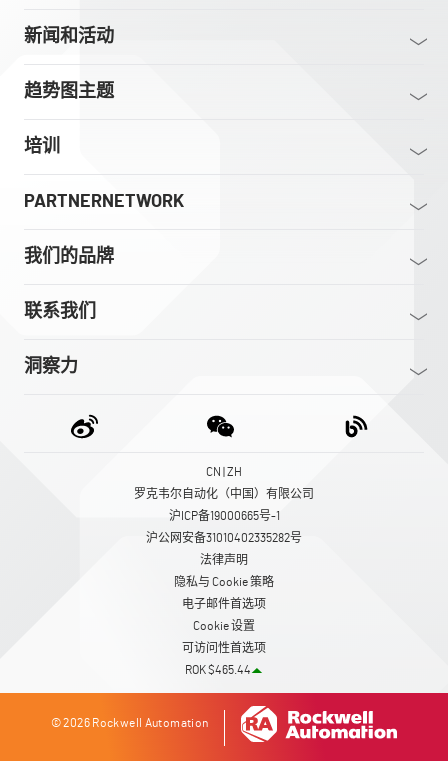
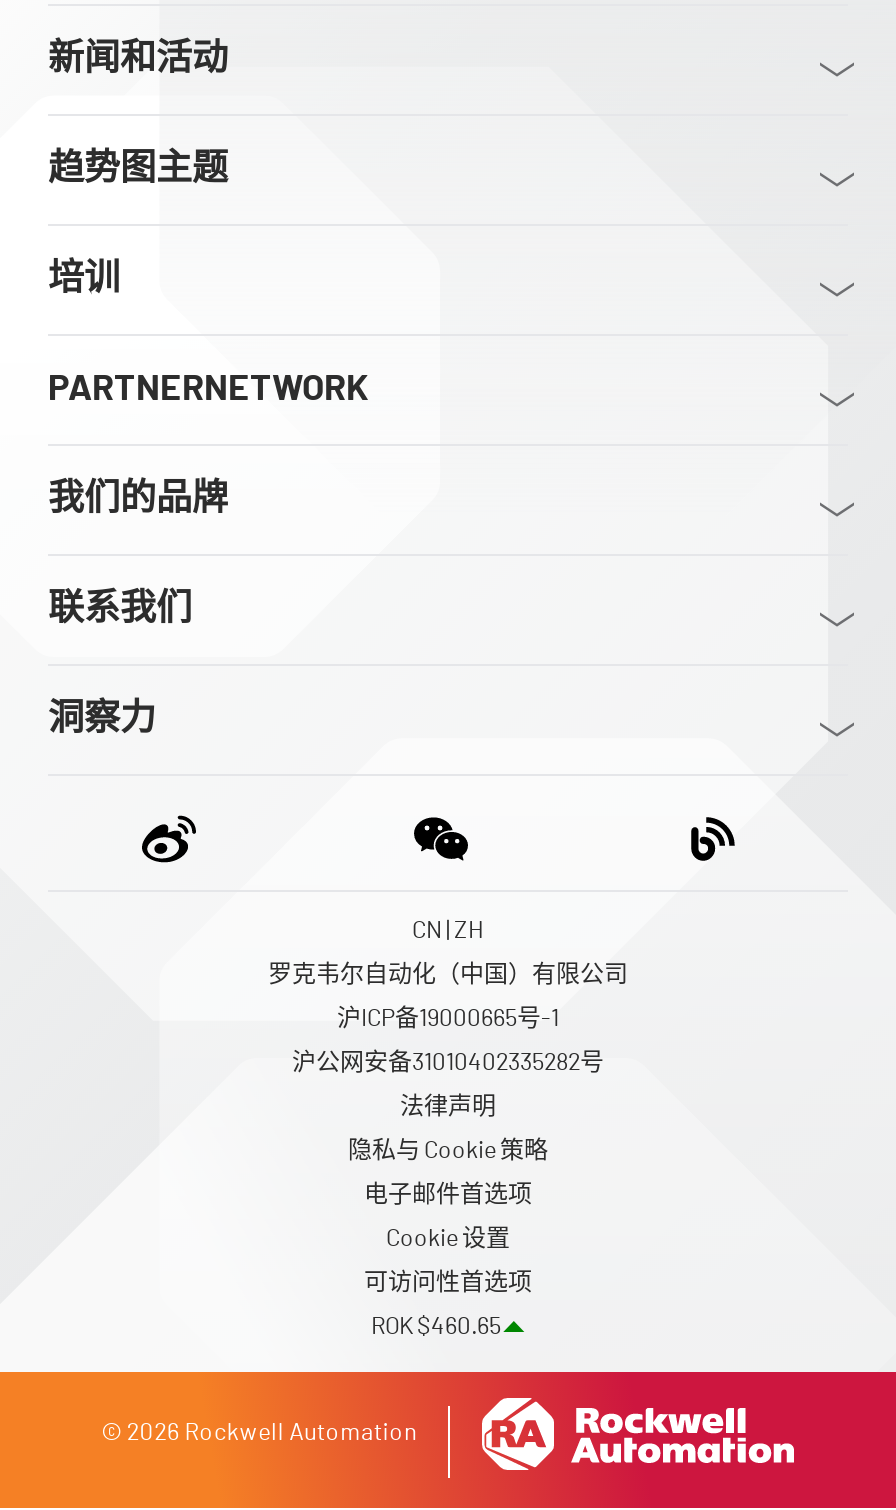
[185,664,251,676] ROK $465.44 -> [371,1315,501,1339] ROK $460.65

